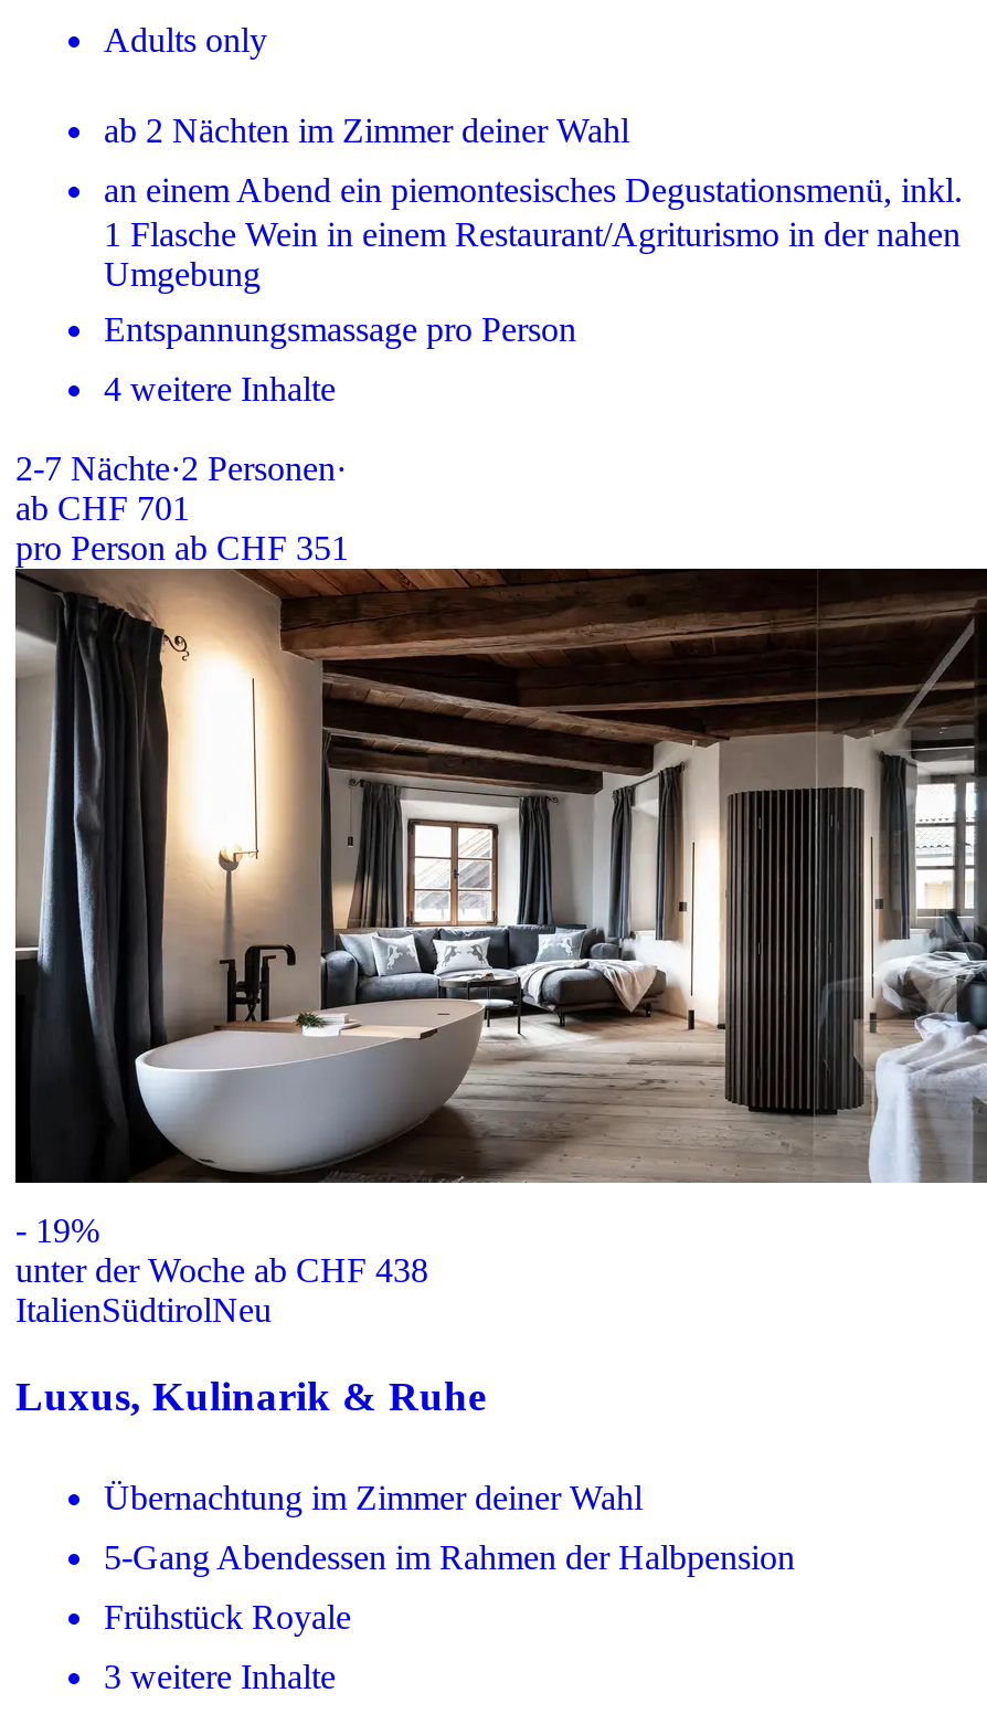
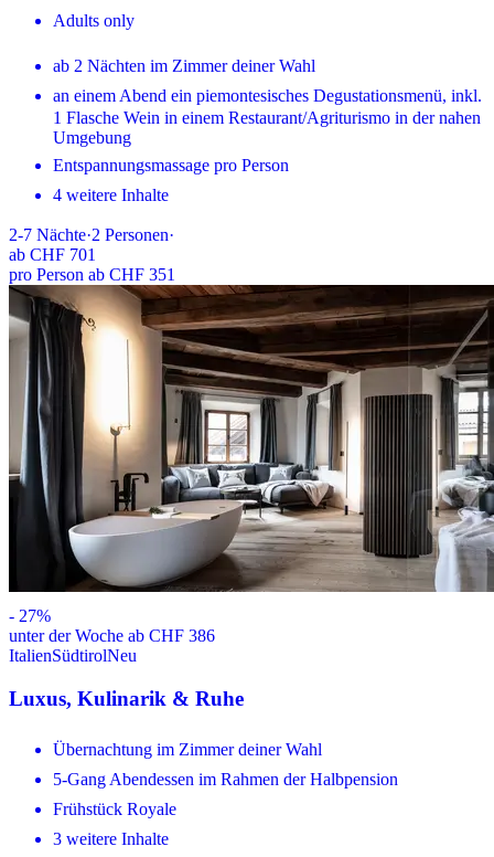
[15,1212,99,1249] - 19% -> [9,607,51,625] - 27%
[15,1252,428,1289] unter der Woche ab CHF 438 -> [9,626,215,645] unter der Woche ab CHF 386

